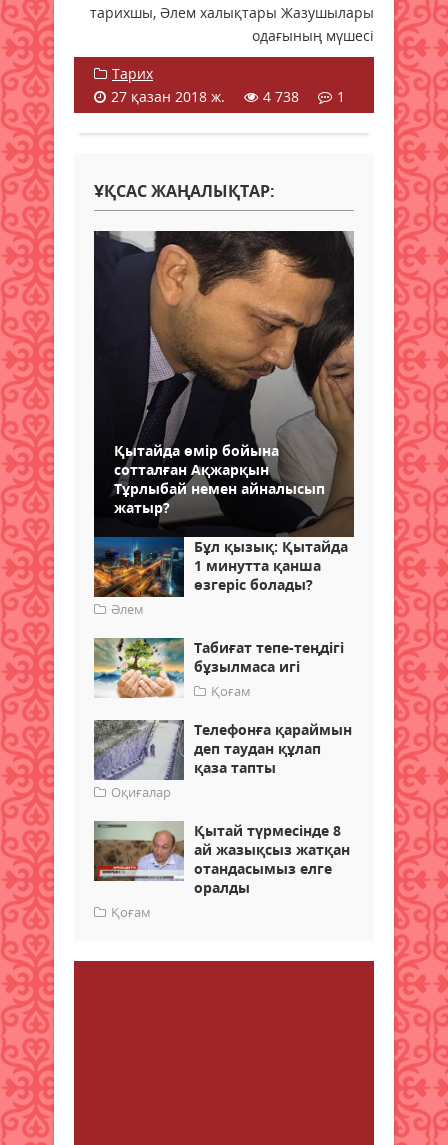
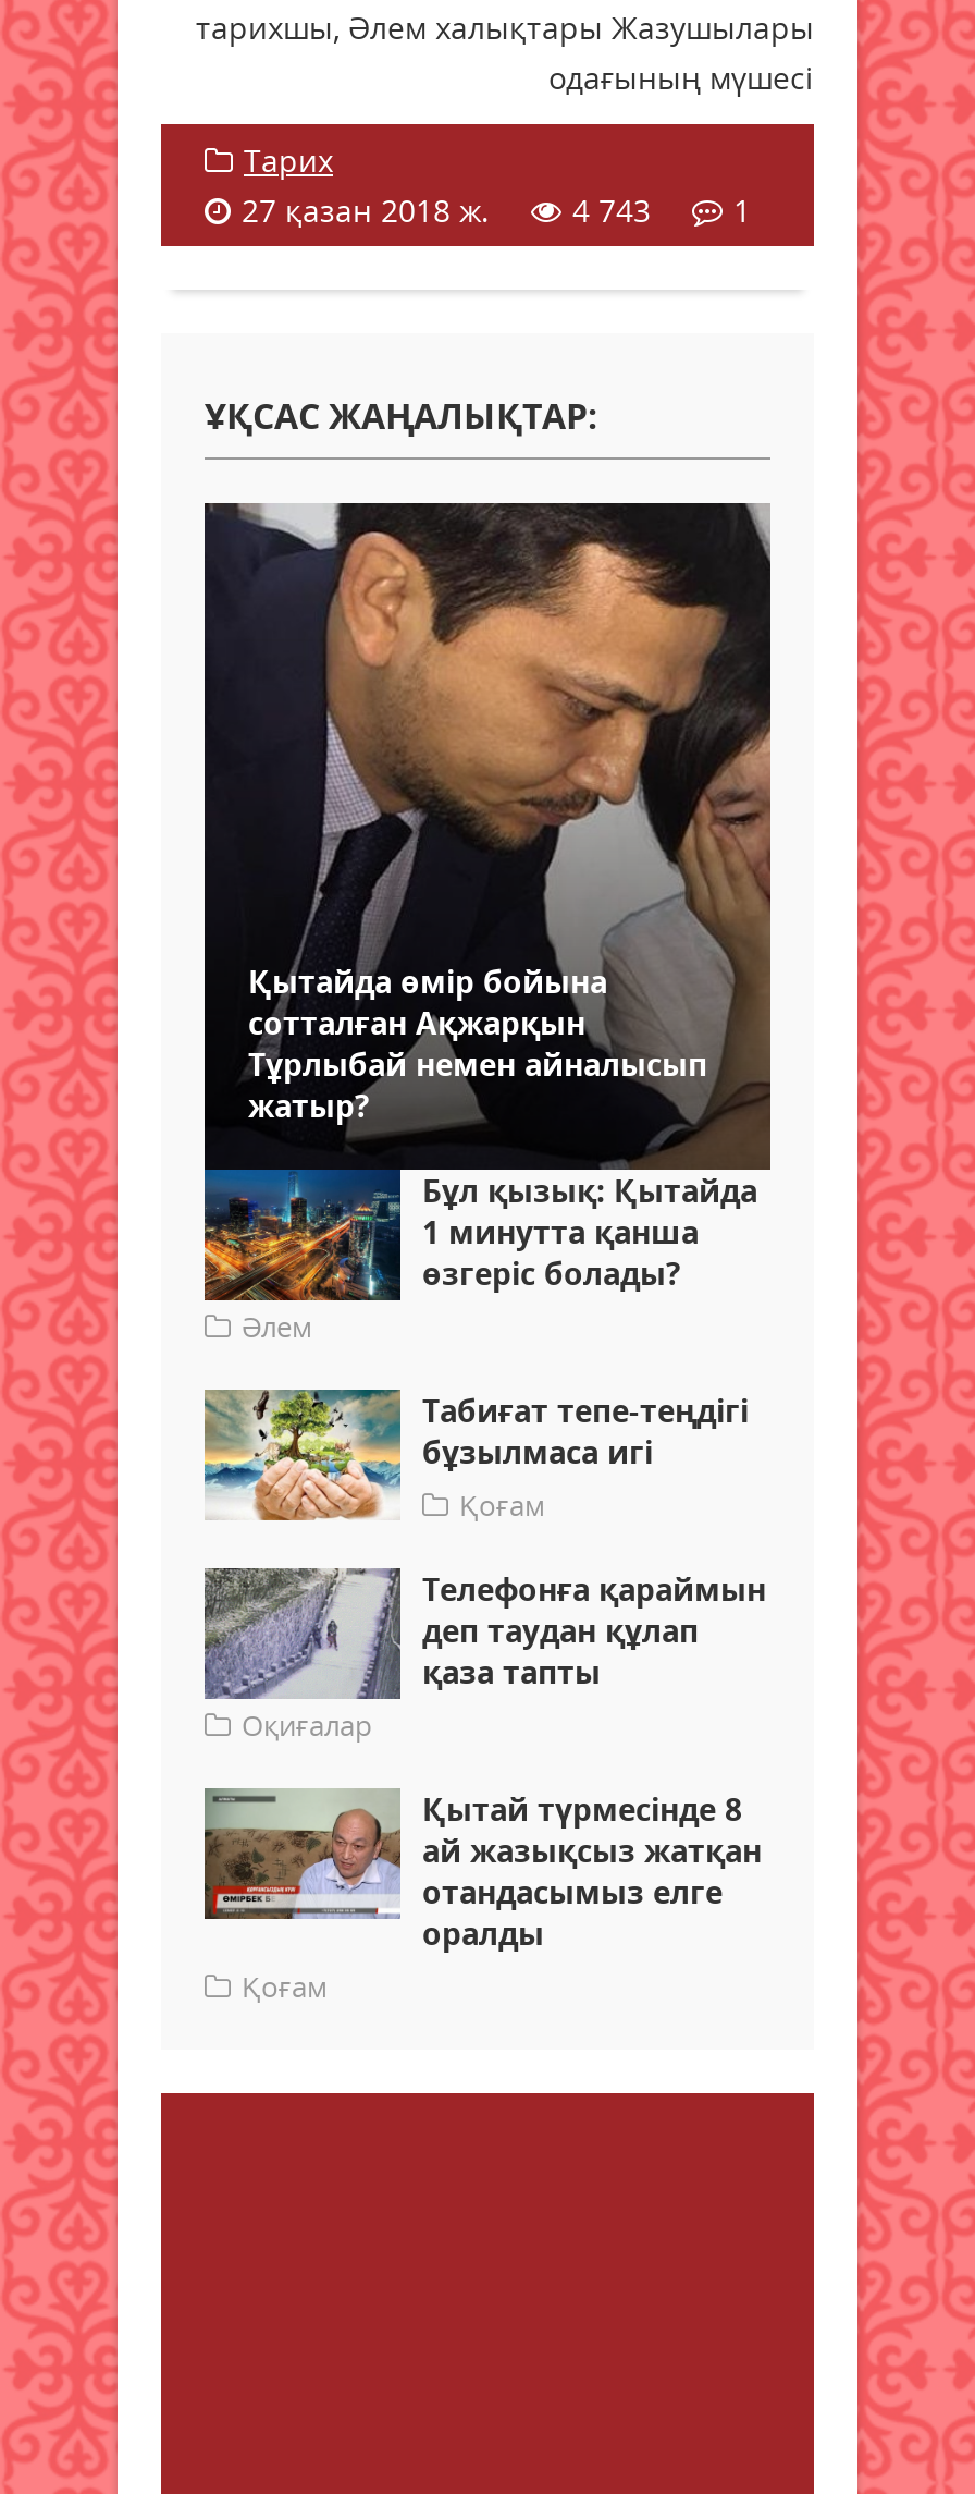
[111,87,345,106] 27 қазан 2018 ж. 4 738 1 -> [242,189,751,230] 27 қазан 2018 ж. 4 743 1

